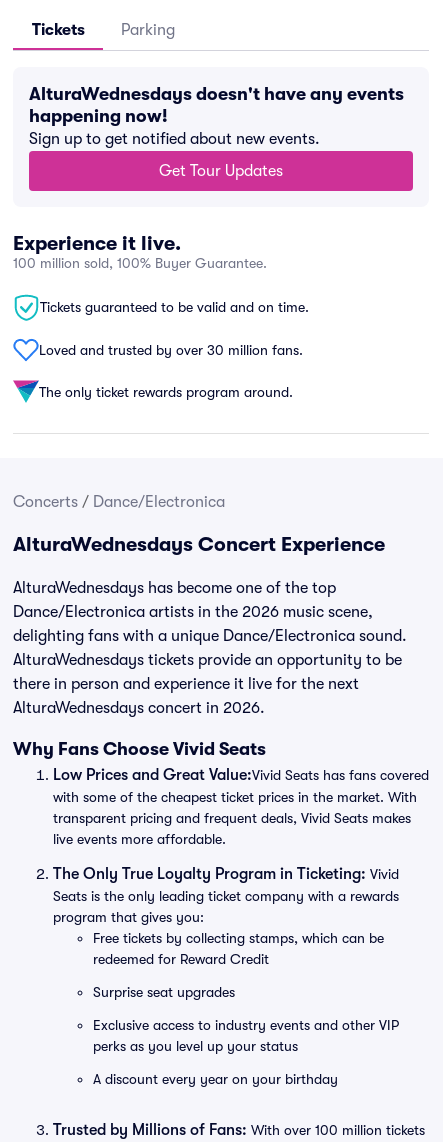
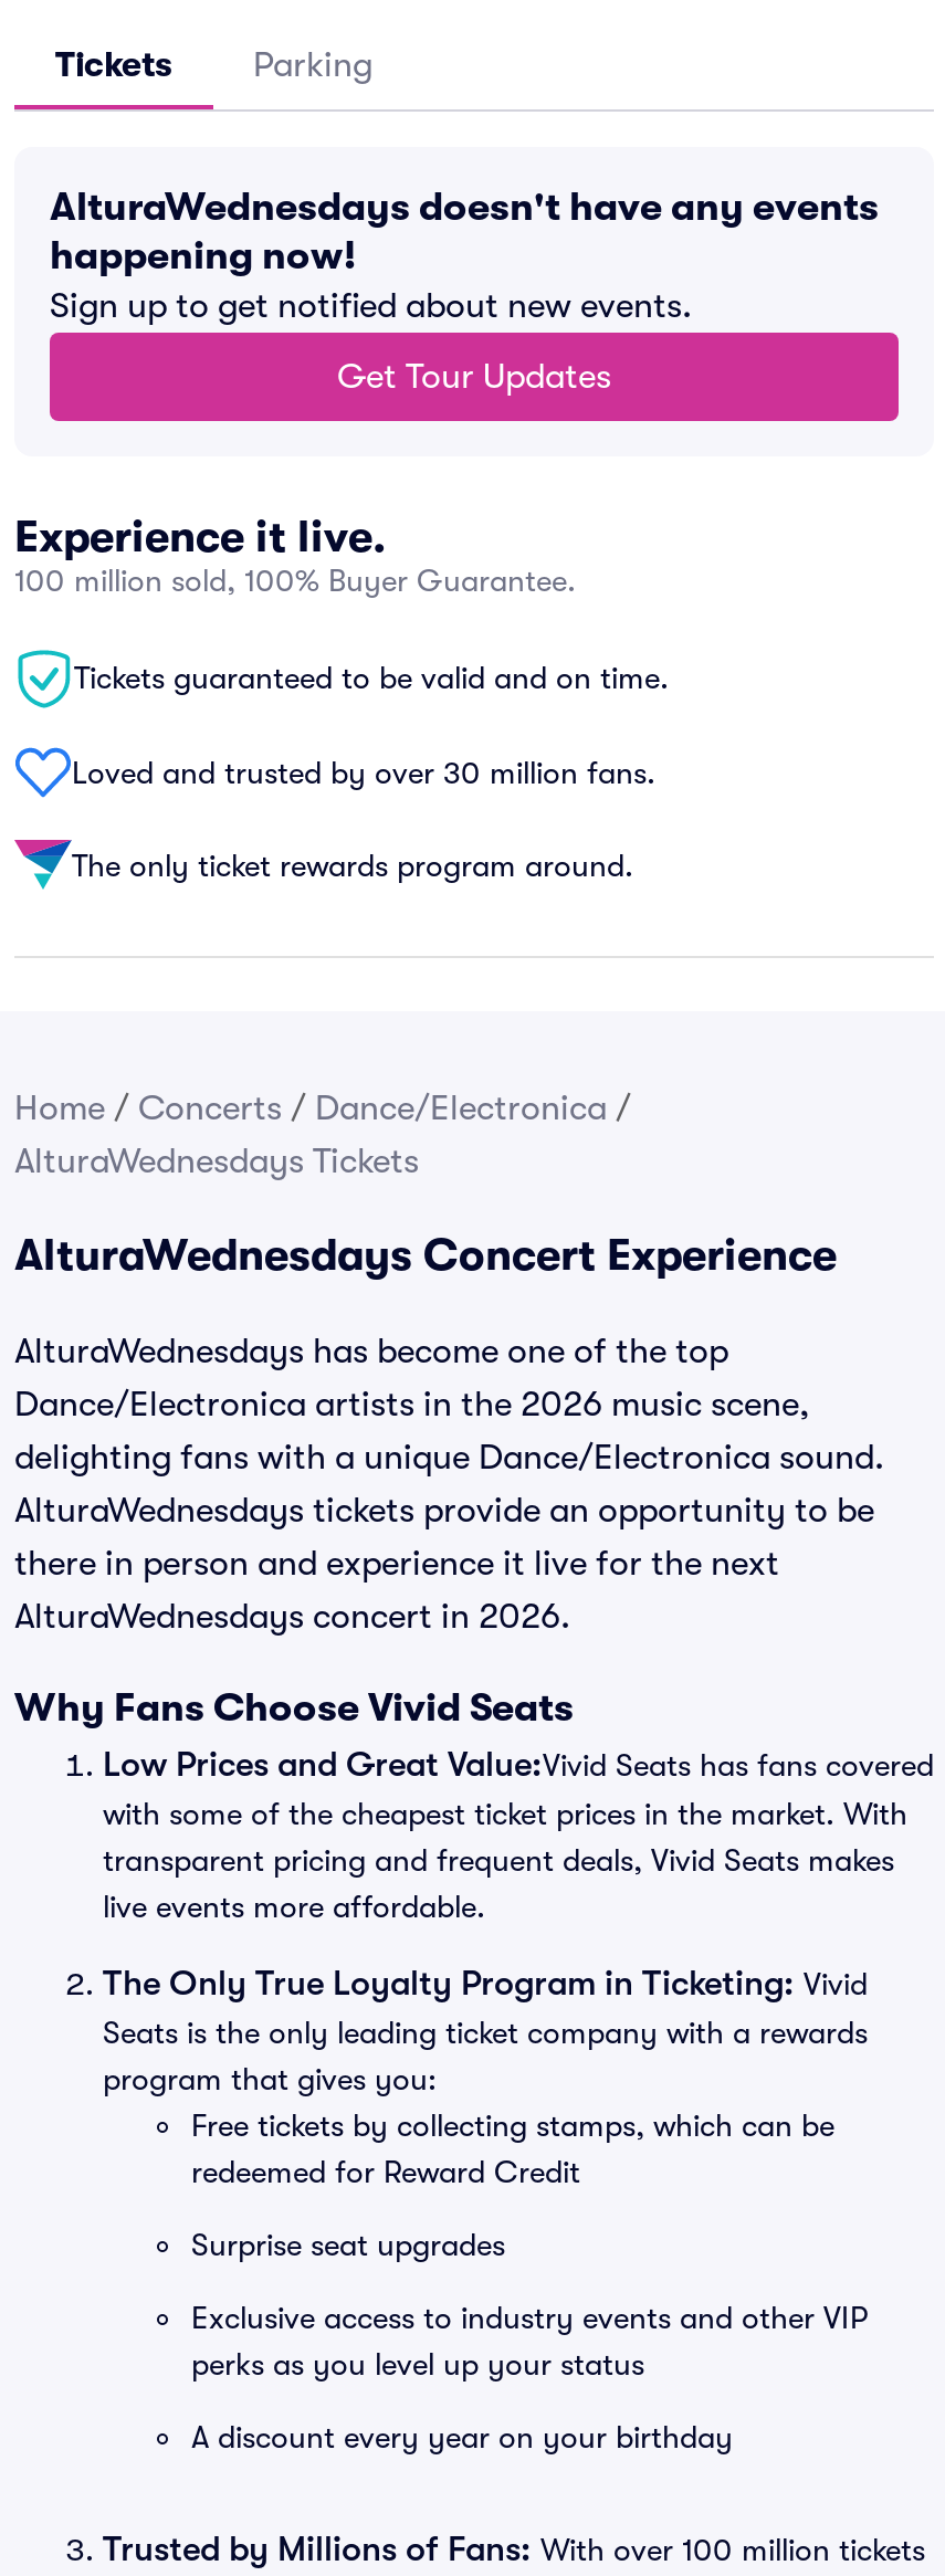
[13,493,225,511] Concerts / Dance/Electronica -> [14,1089,631,1181] Home / Concerts / Dance/Electronica / | AlturaWednesdays Tickets

